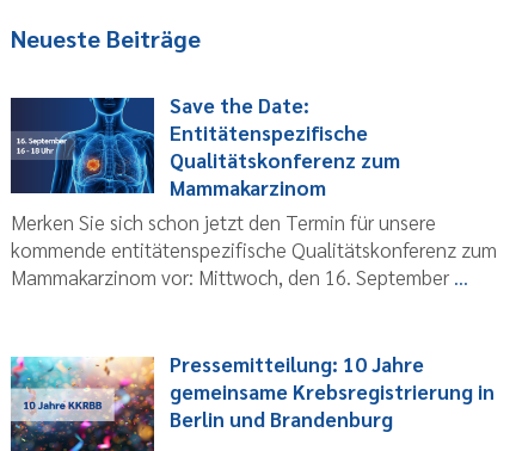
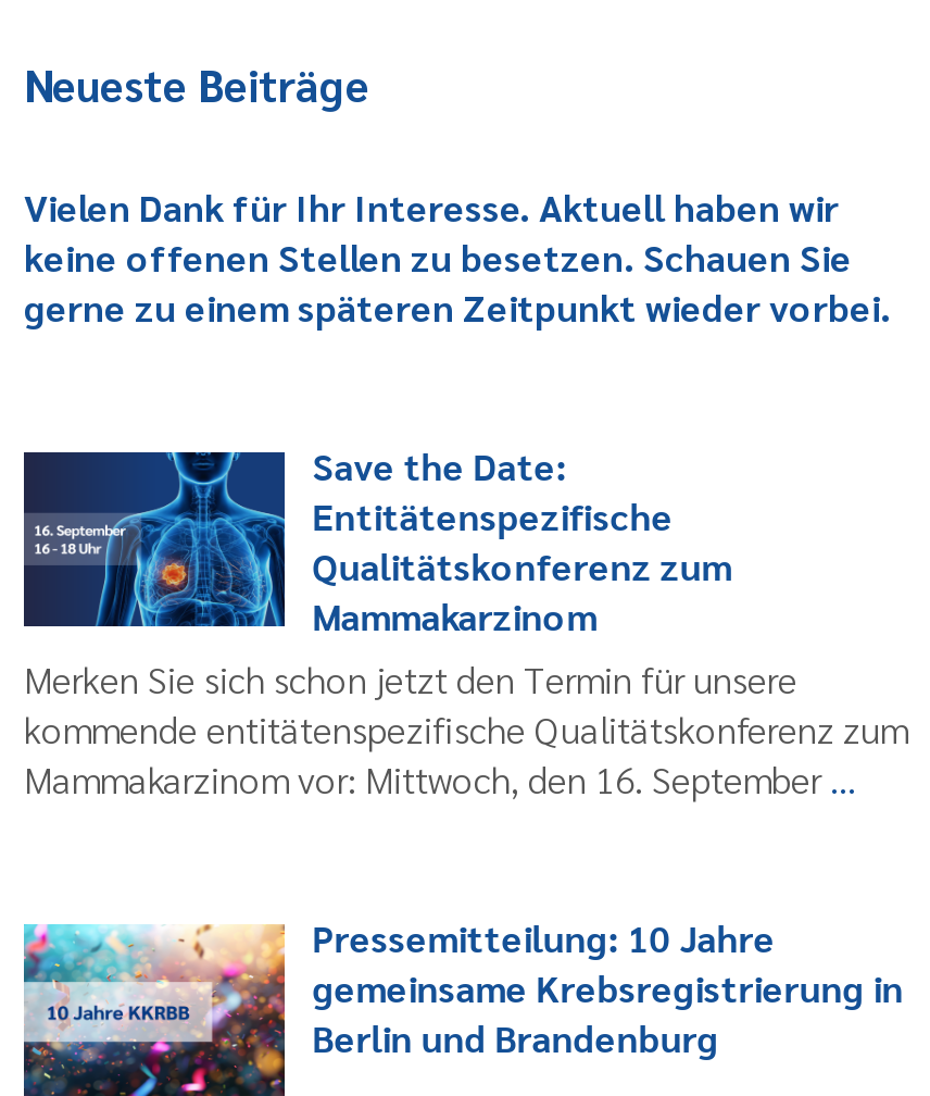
none -> [24,182,891,330] Vielen Dank für Ihr Interesse. Aktuell haben wir | keine offenen Stellen zu besetzen. Schauen Sie | gerne zu einem späteren Zeitpunkt wieder vorbei.

